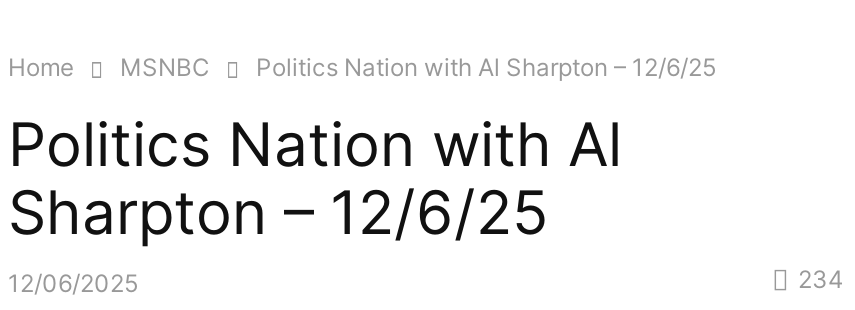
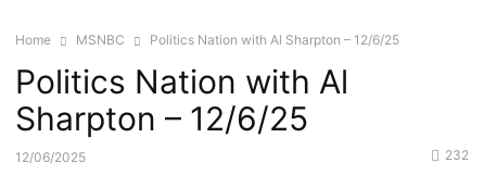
[798,264,844,294] 234 -> [445,147,469,163] 232

